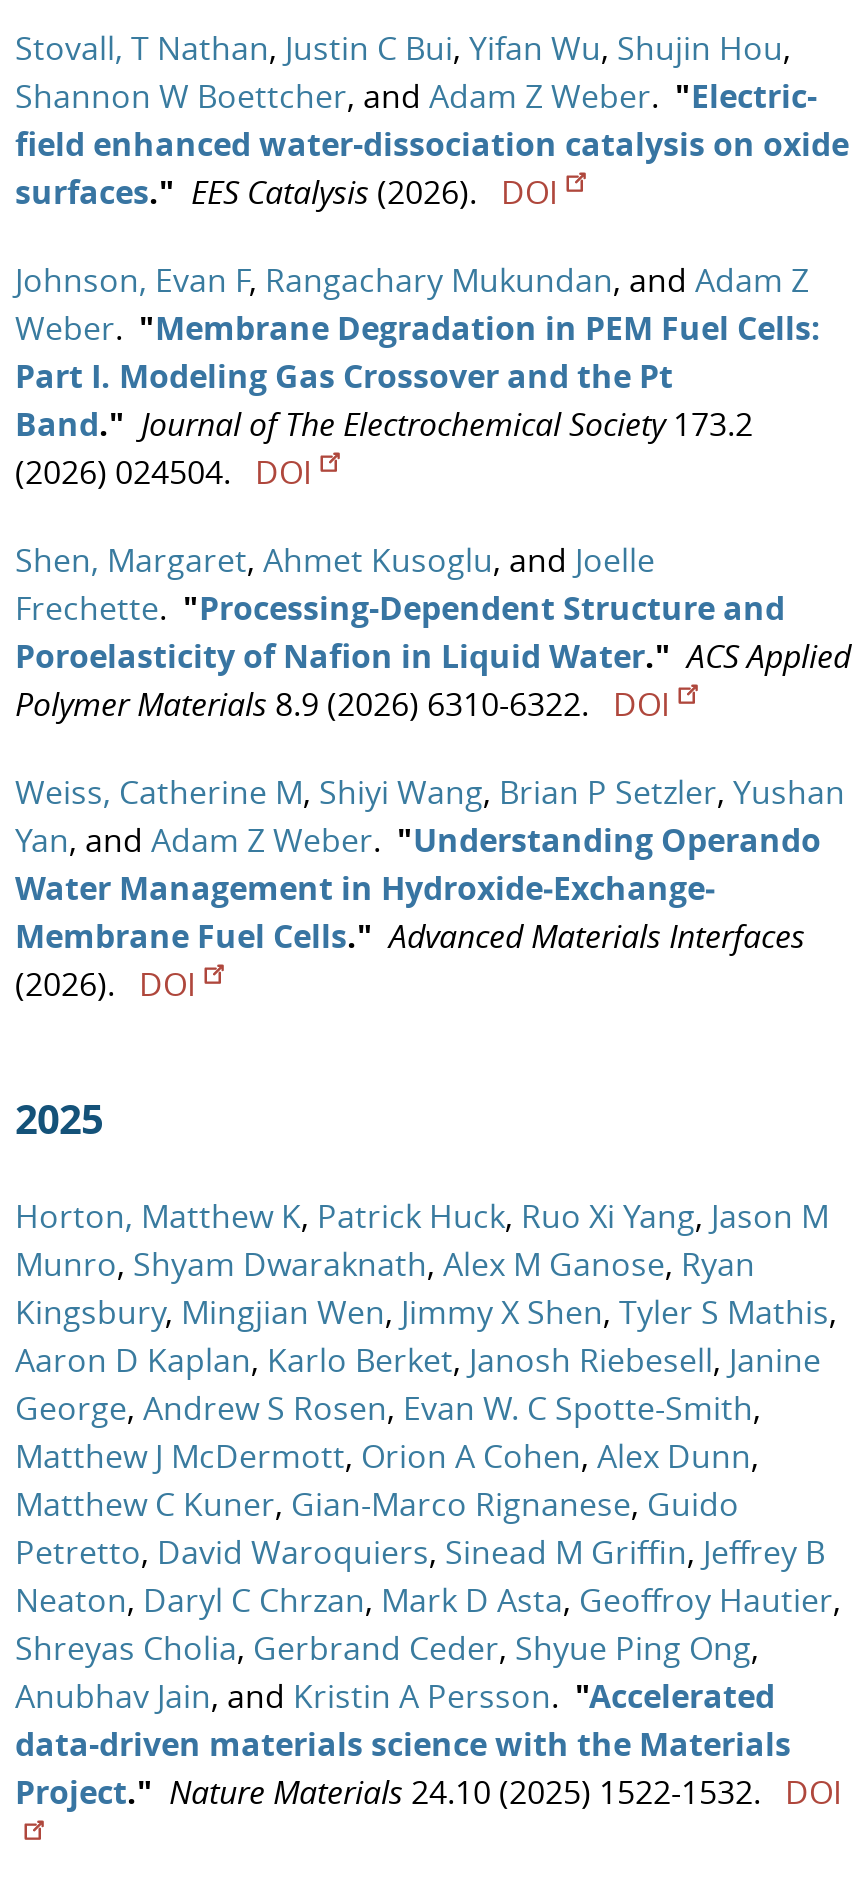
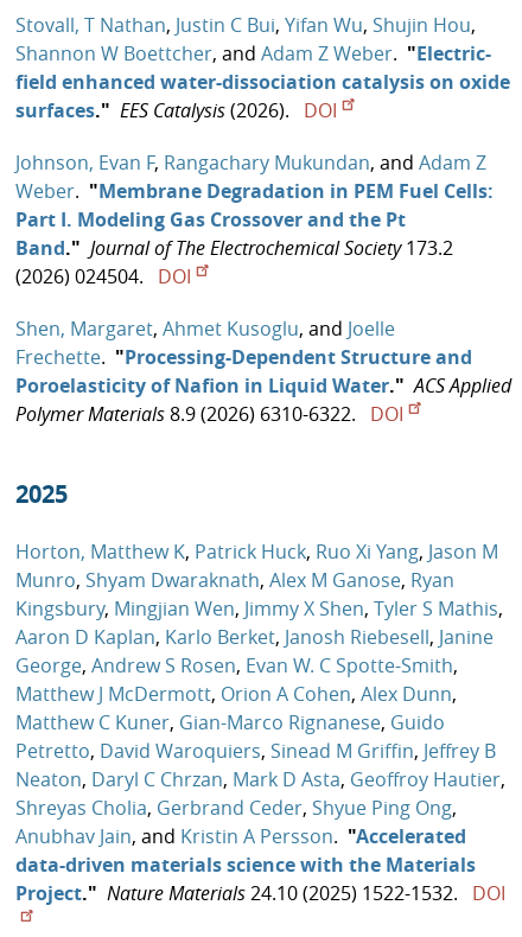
[15,770,845,1006] Weiss, Catherine M, Shiyi Wang, Brian P Setzler, Yushan | Yan, and Adam Z Weber. "Understanding Operando | Water Management in Hydroxide‐Exchange‐ | Membrane Fuel Cells." Advanced Materials Interfaces | (2026). DOI -> none

